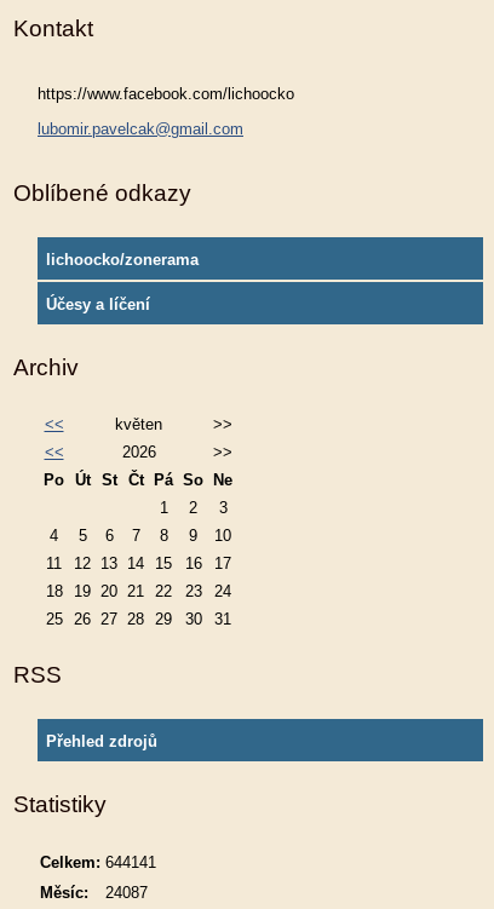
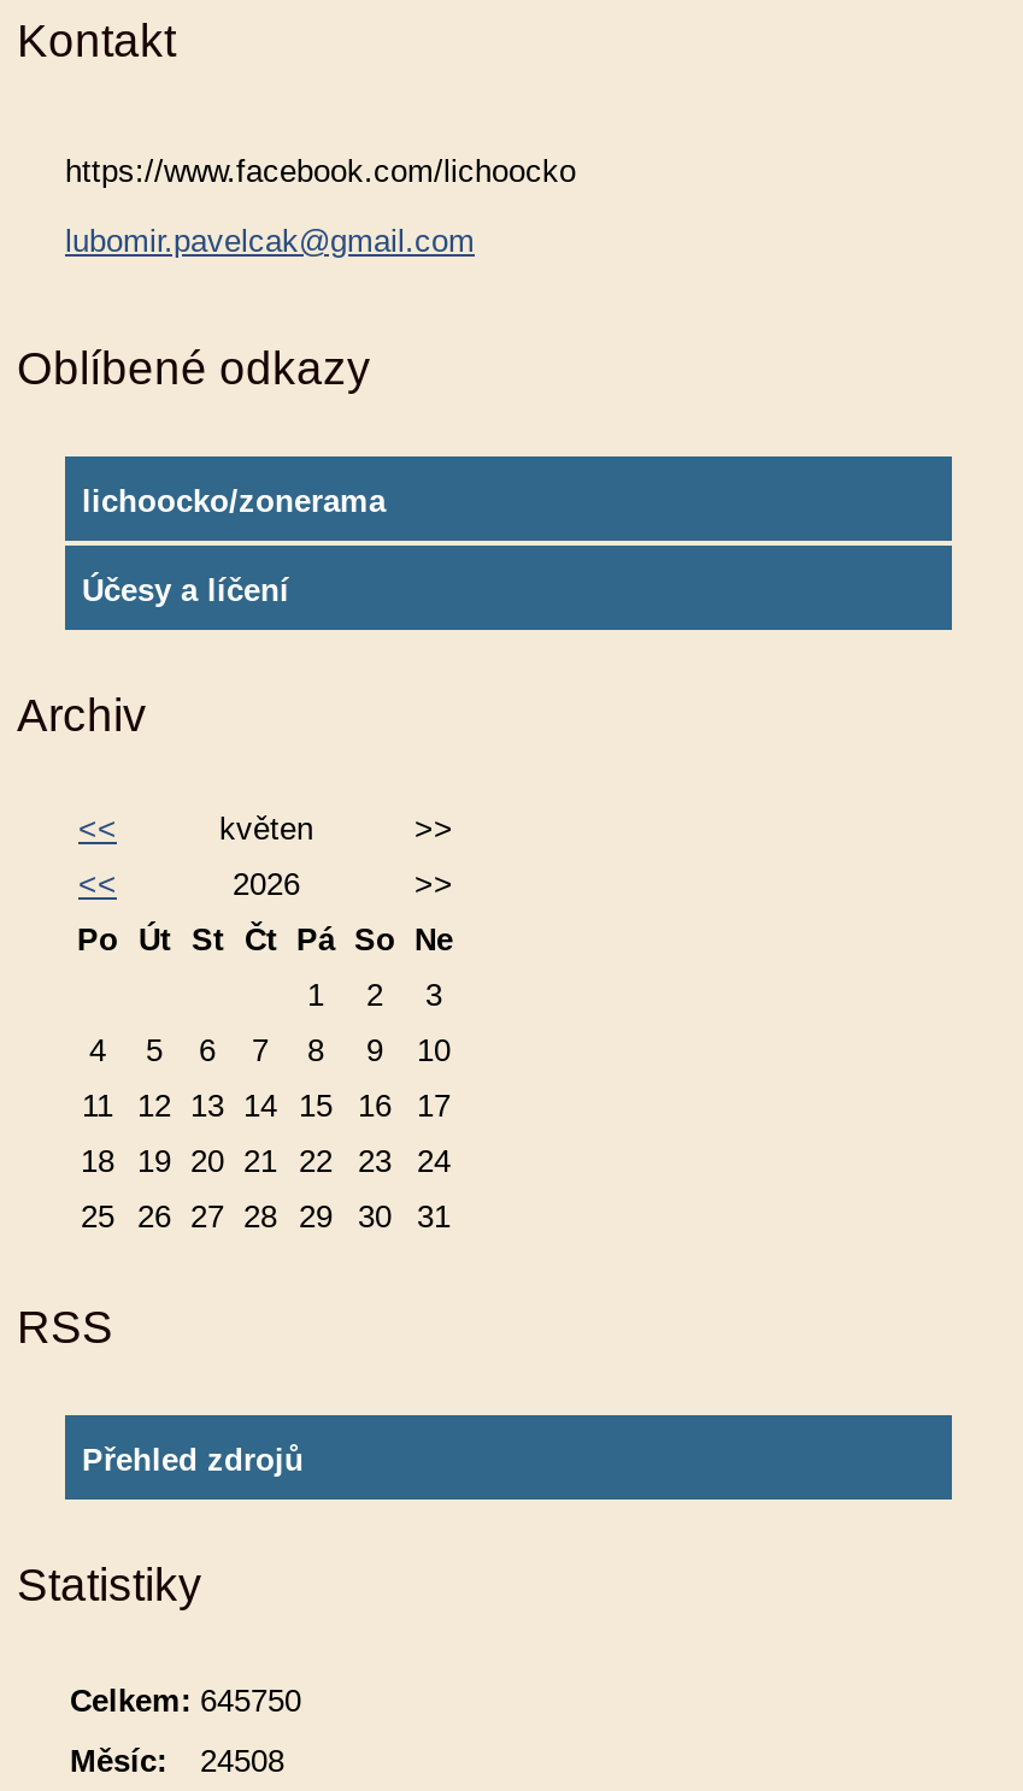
[40,854,156,872] Celkem: 644141 -> [70,1684,301,1720] Celkem: 645750
[40,884,148,902] Měsíc: 24087 -> [70,1744,284,1780] Měsíc: 24508

